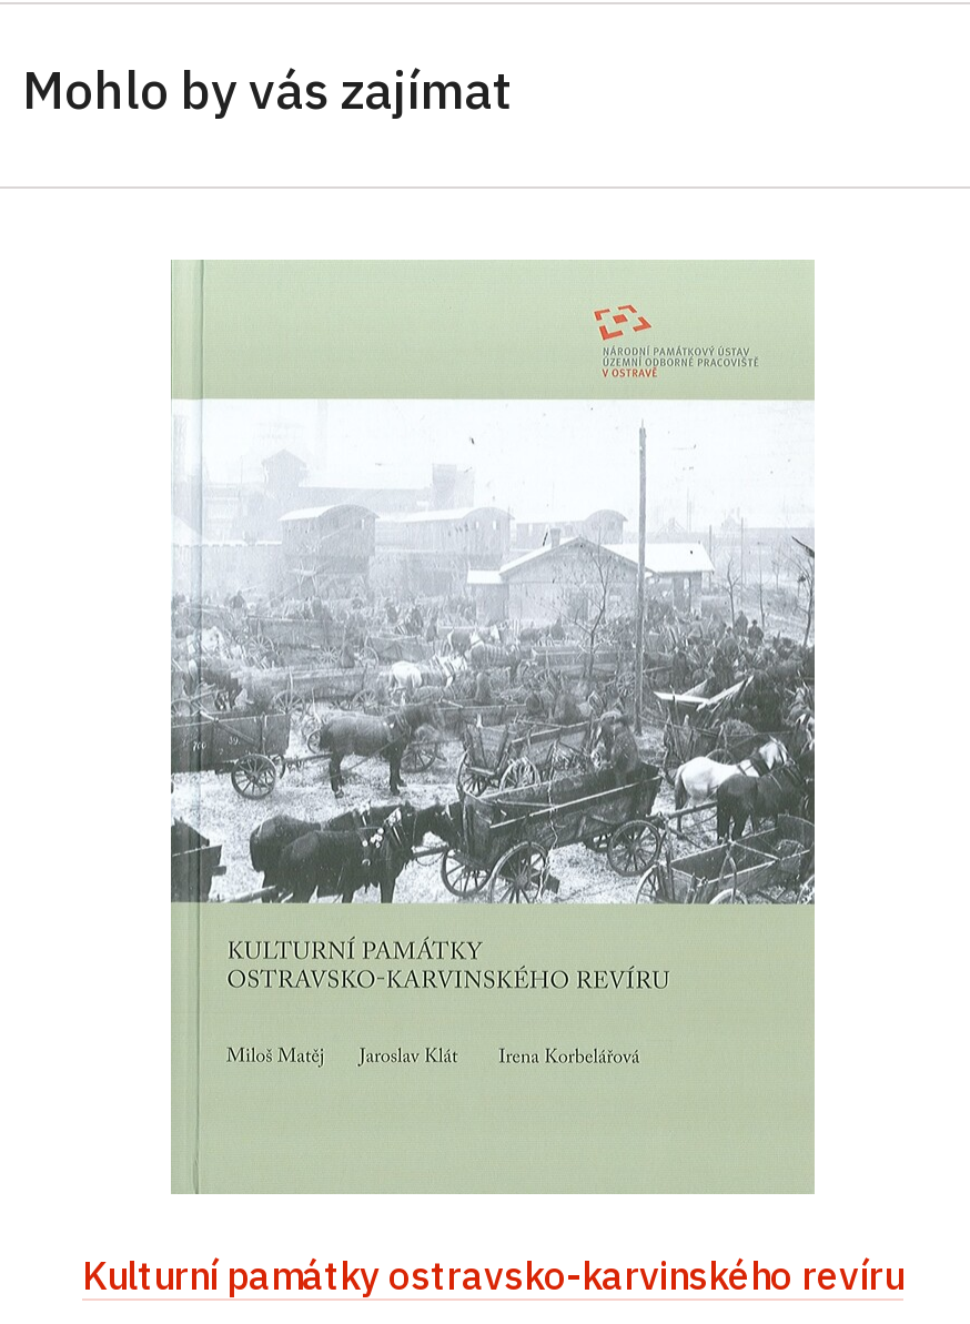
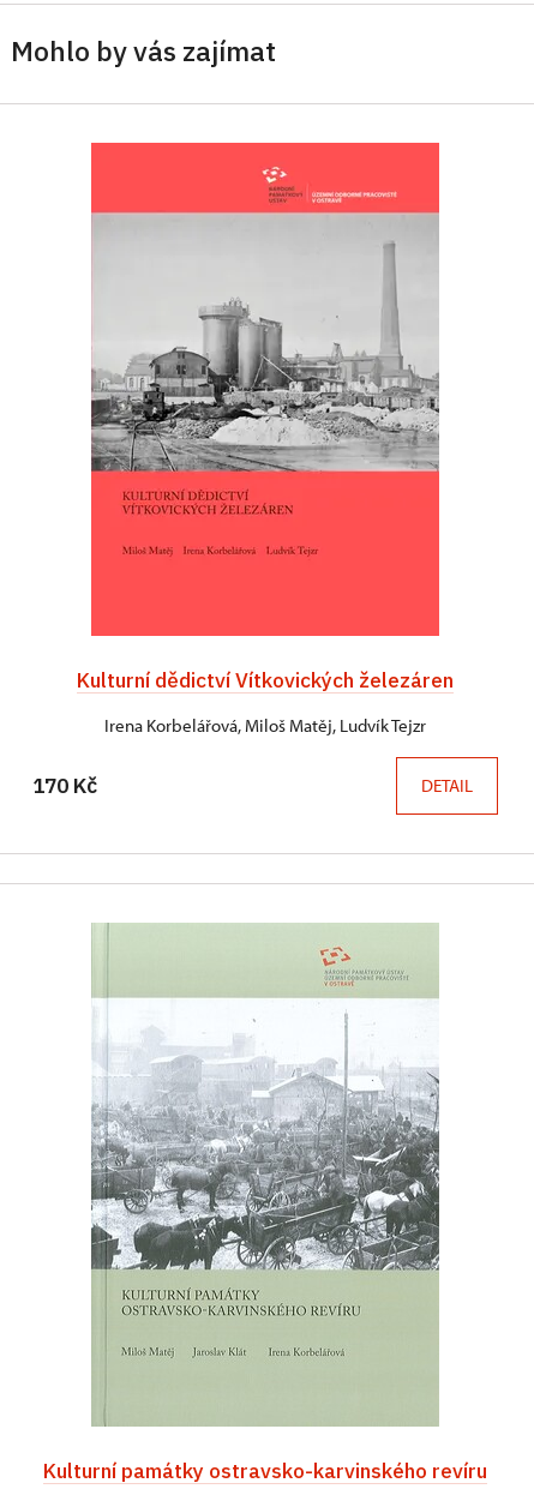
none -> [32,142,473,800] [image] | Kulturní dědictví Vítkovických železáren | Irena Korbelářová, Miloš Matěj, Ludvík Tejzr | 170 Kč | DETAIL

